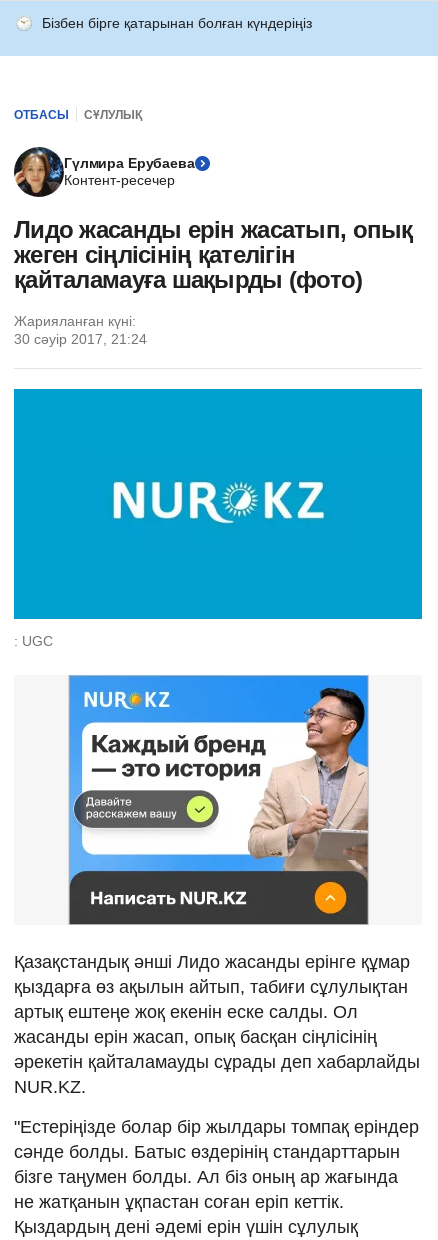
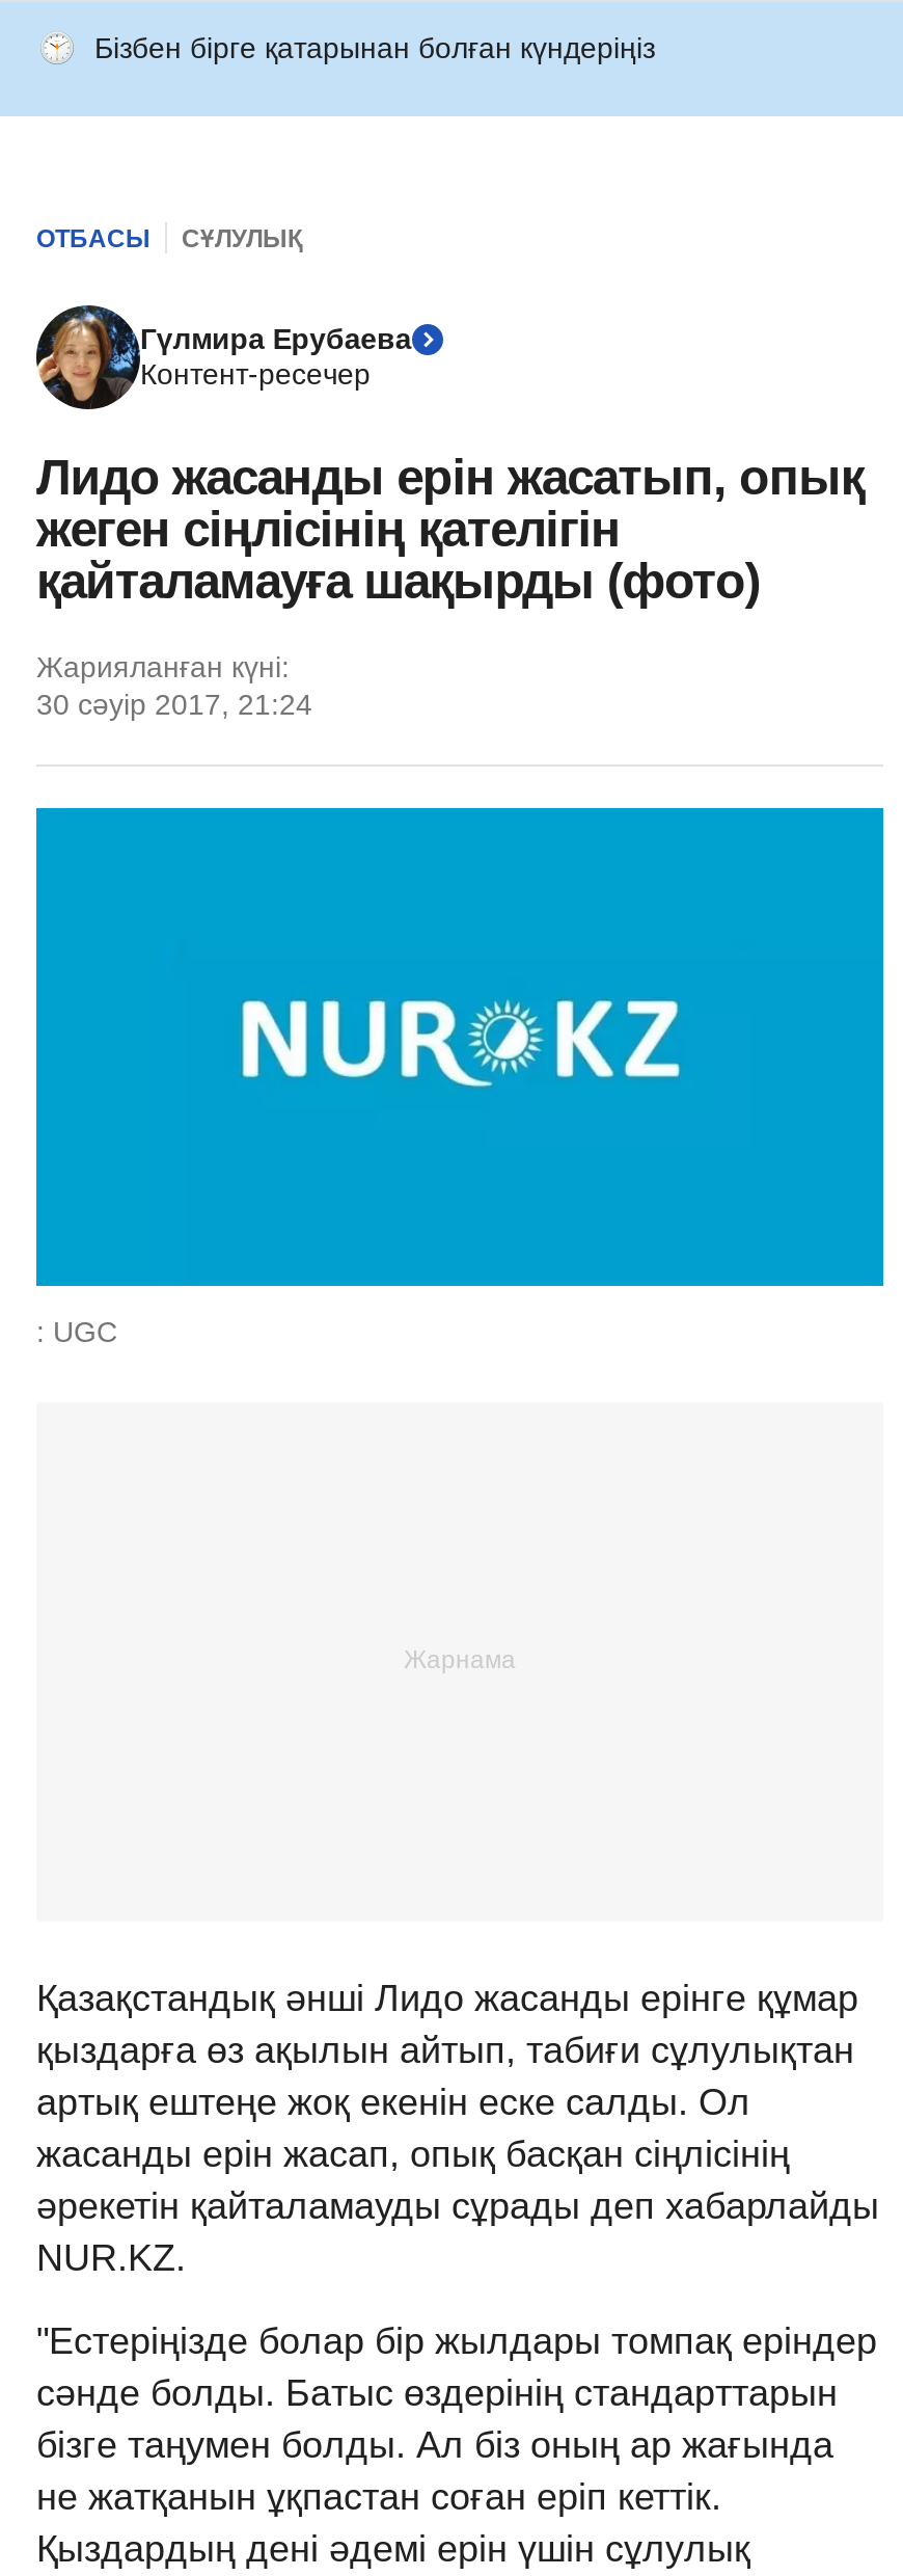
[68,674,369,925] [image] -> none

